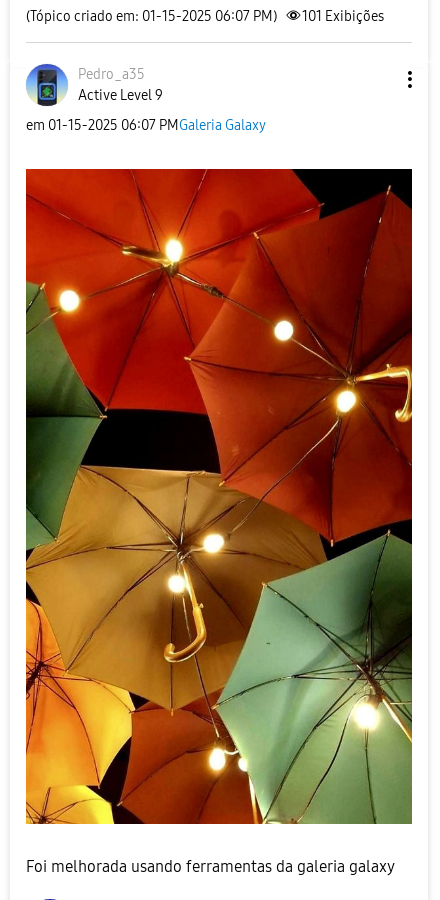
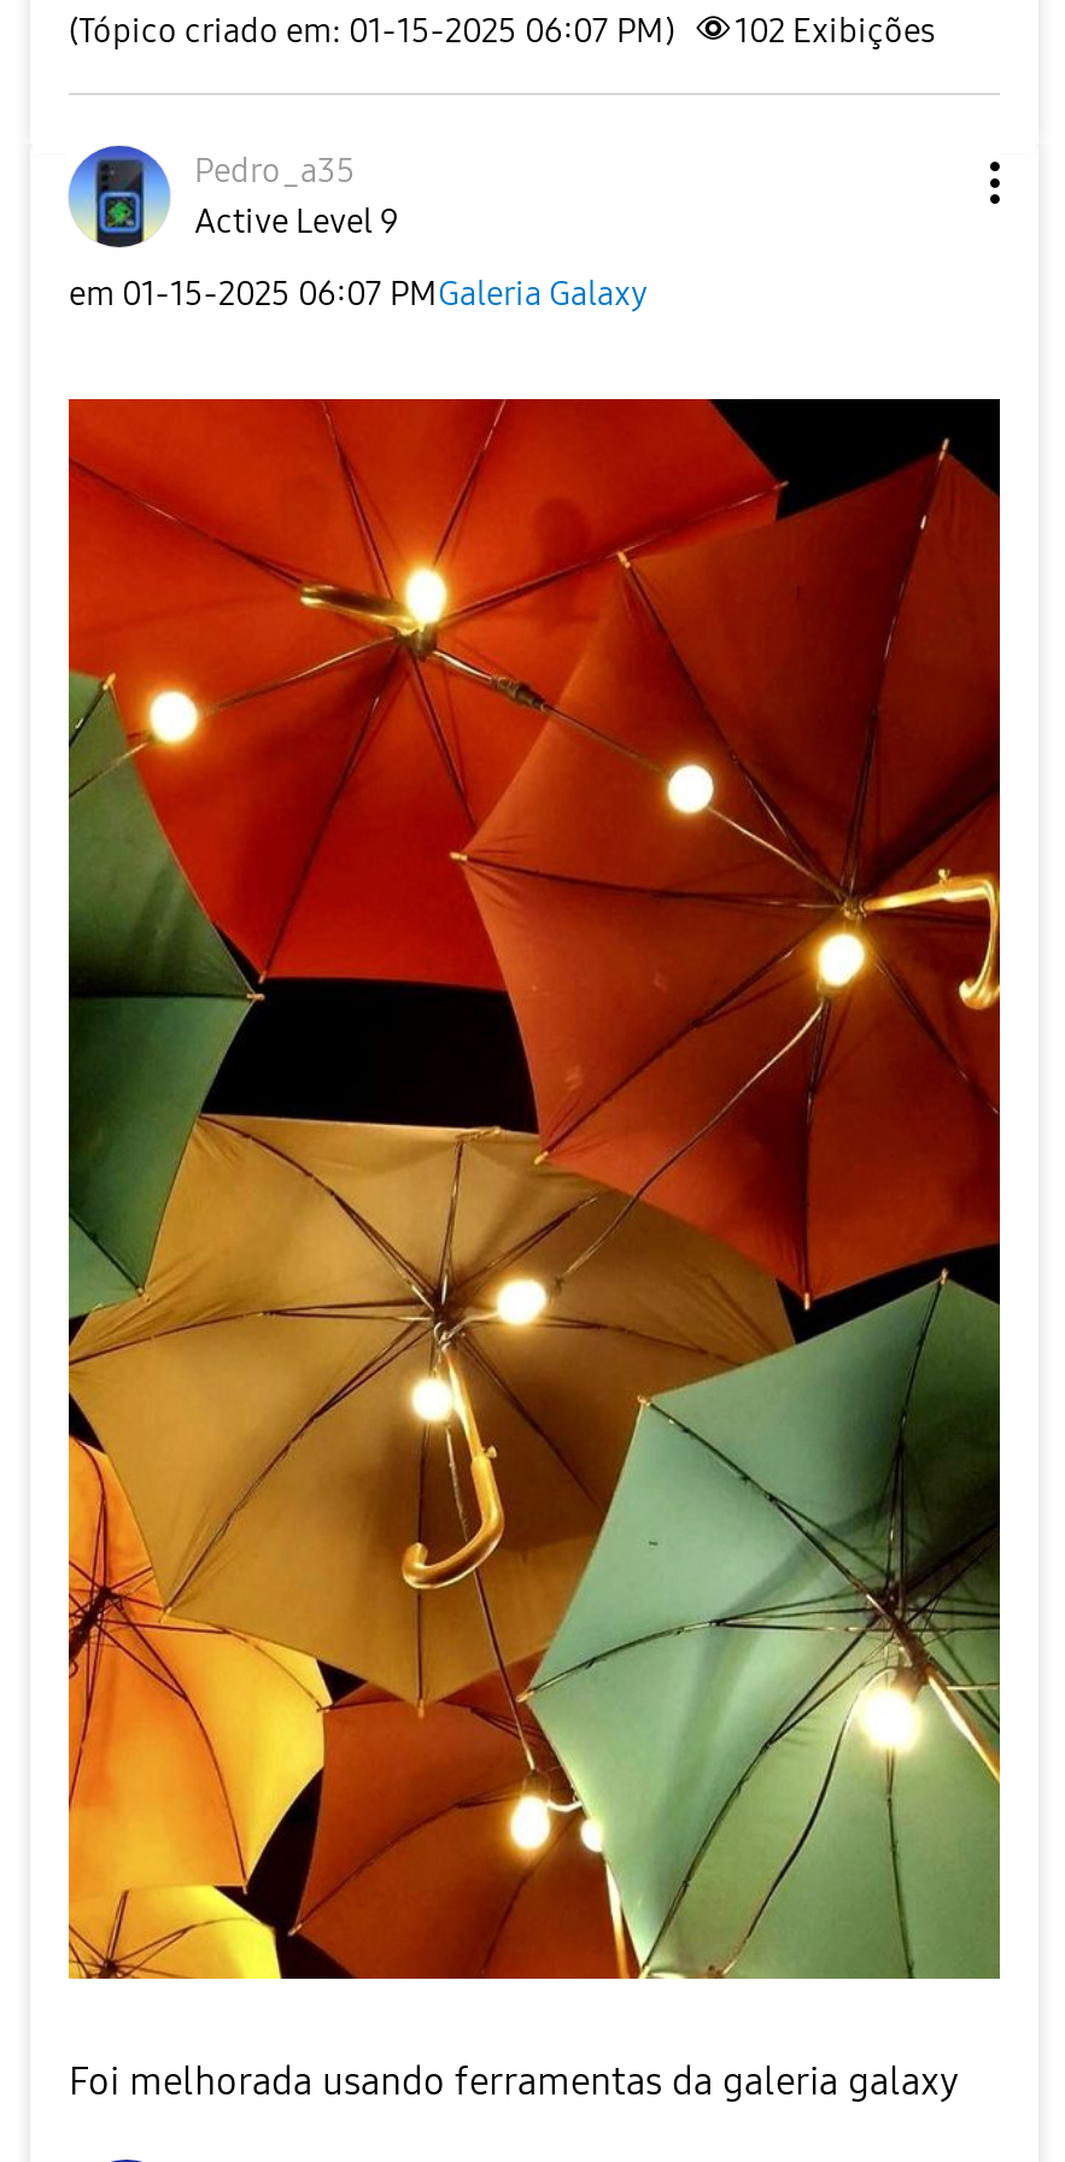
[26,8,384,25] (Tópico criado em: 01-15-2025 06:07 PM) 101 Exibições -> [69,11,935,52] (Tópico criado em: 01-15-2025 06:07 PM) 102 Exibições

